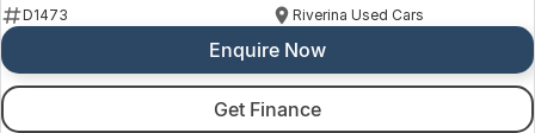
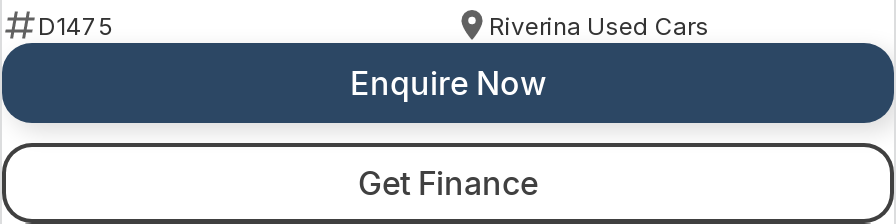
[23,6,68,24] D1473 -> [38,10,114,40] D1475

